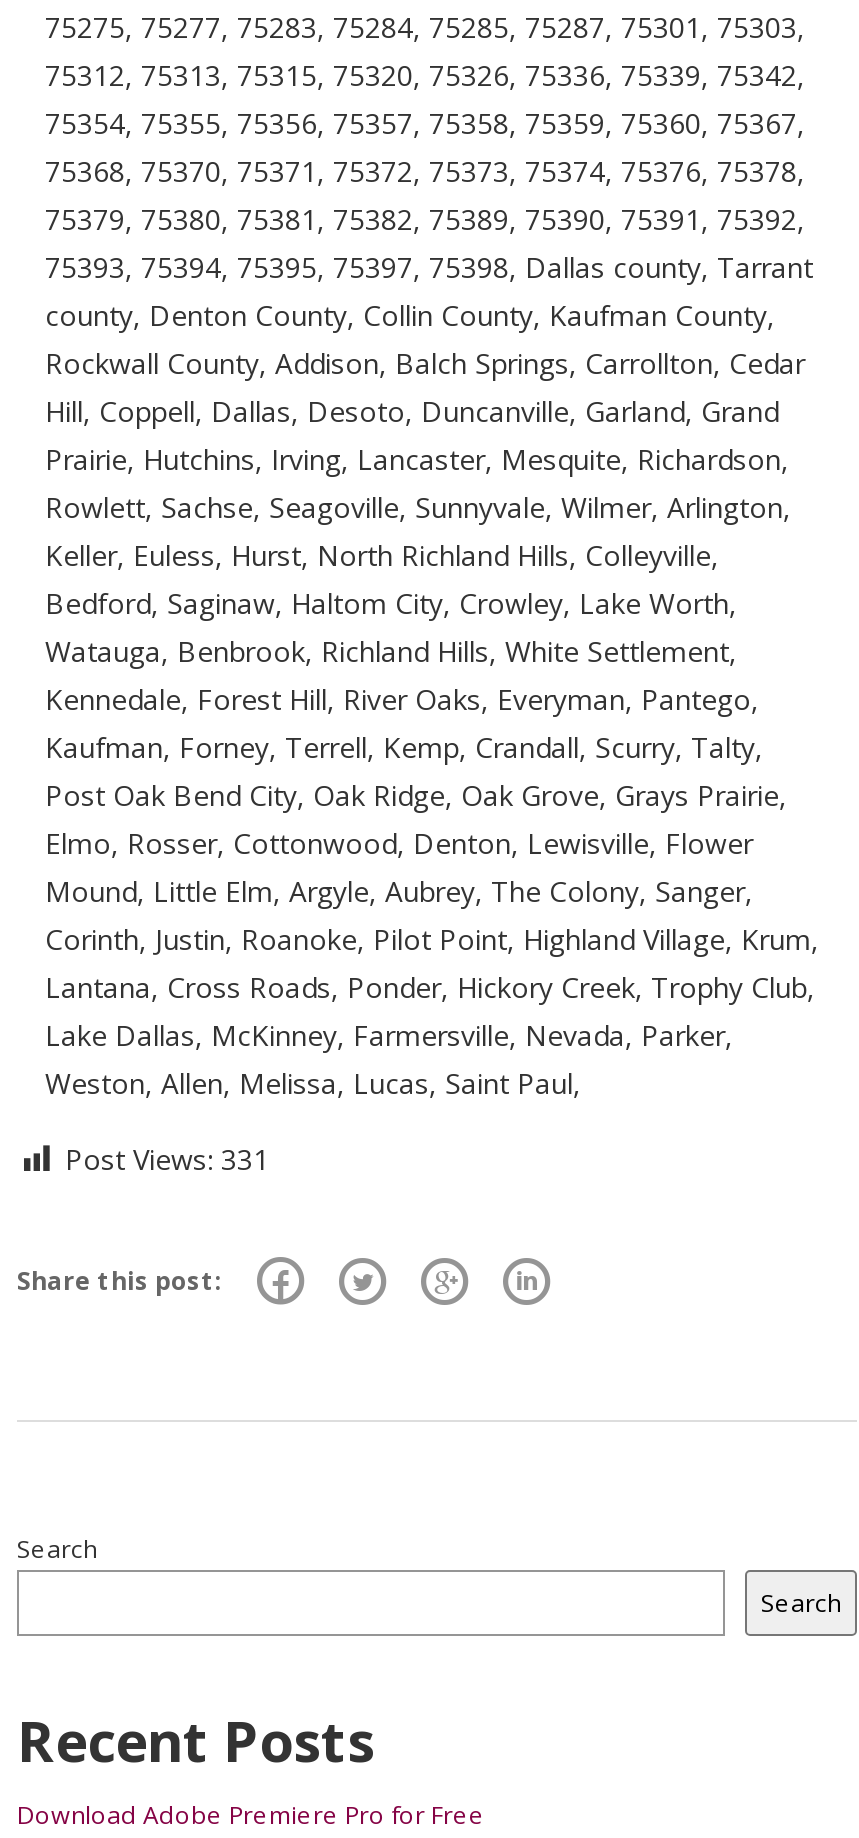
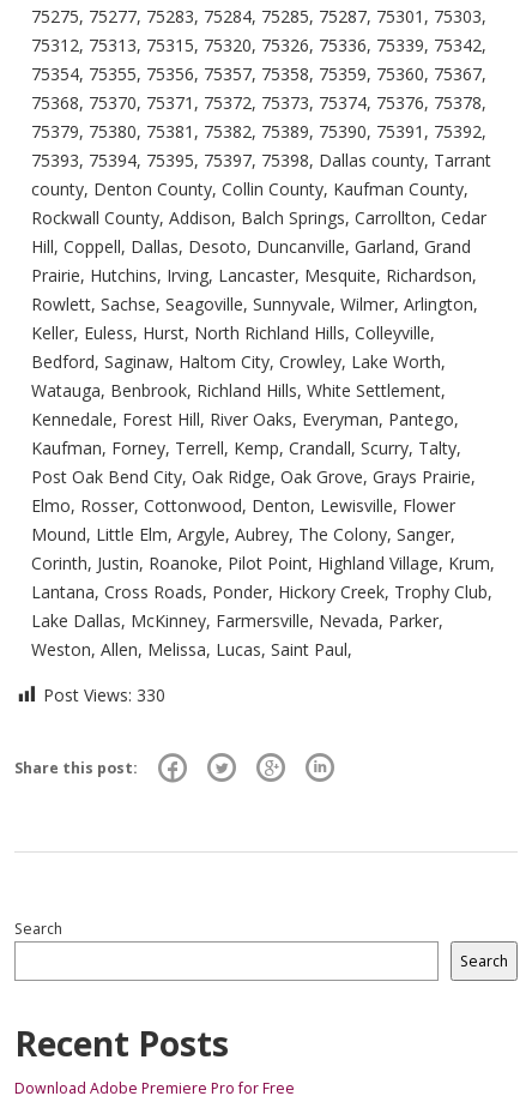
[65,1140,269,1178] Post Views: 331 -> [43,684,165,706] Post Views: 330

